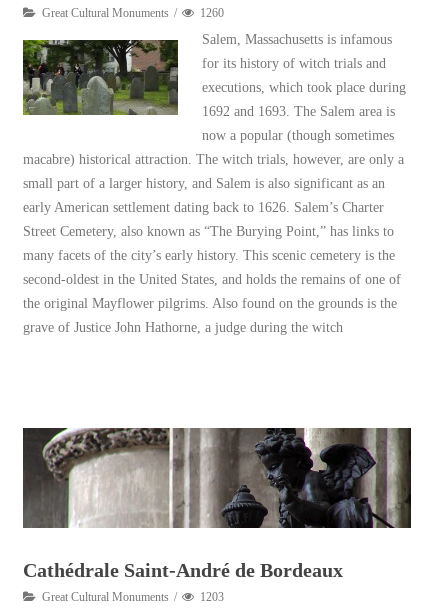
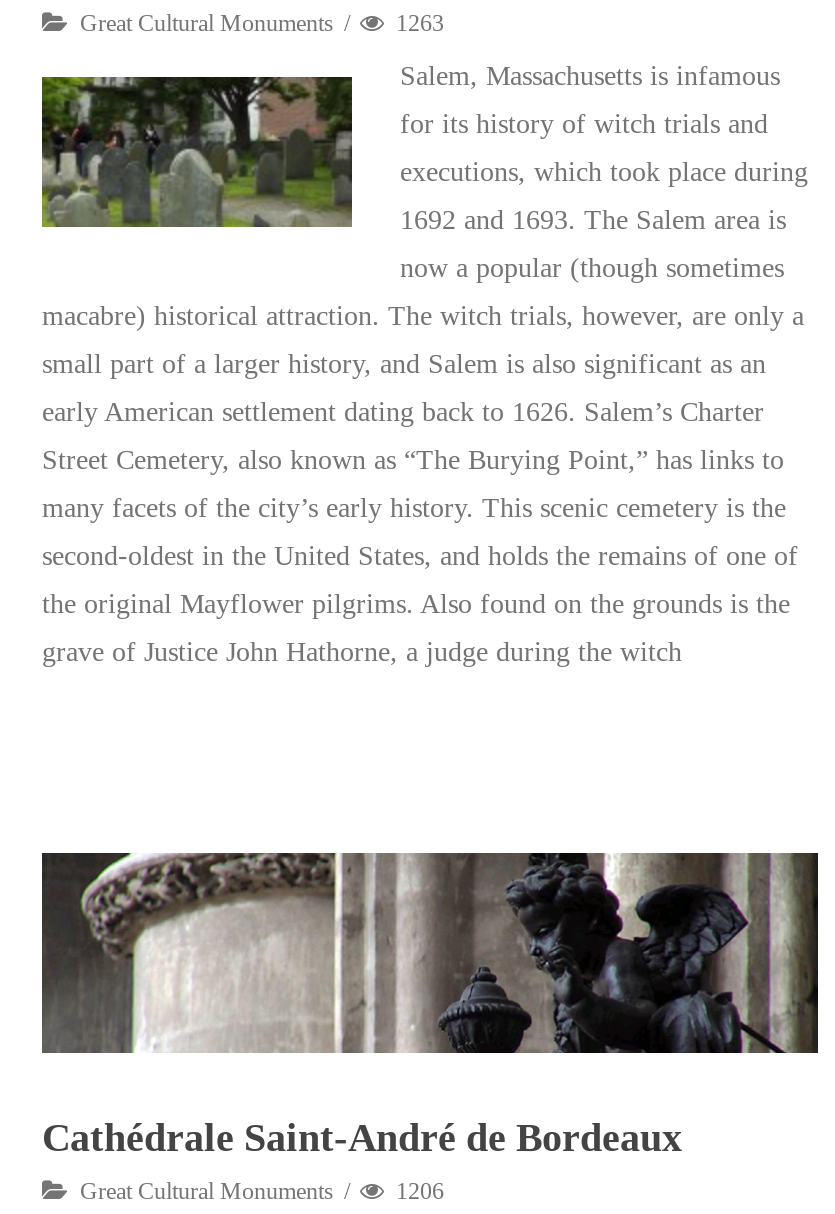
[42,6,224,20] Great Cultural Monuments 1260 -> [80,10,444,38] Great Cultural Monuments 1263
[42,590,224,604] Great Cultural Monuments 1203 -> [80,1176,444,1204] Great Cultural Monuments 1206

